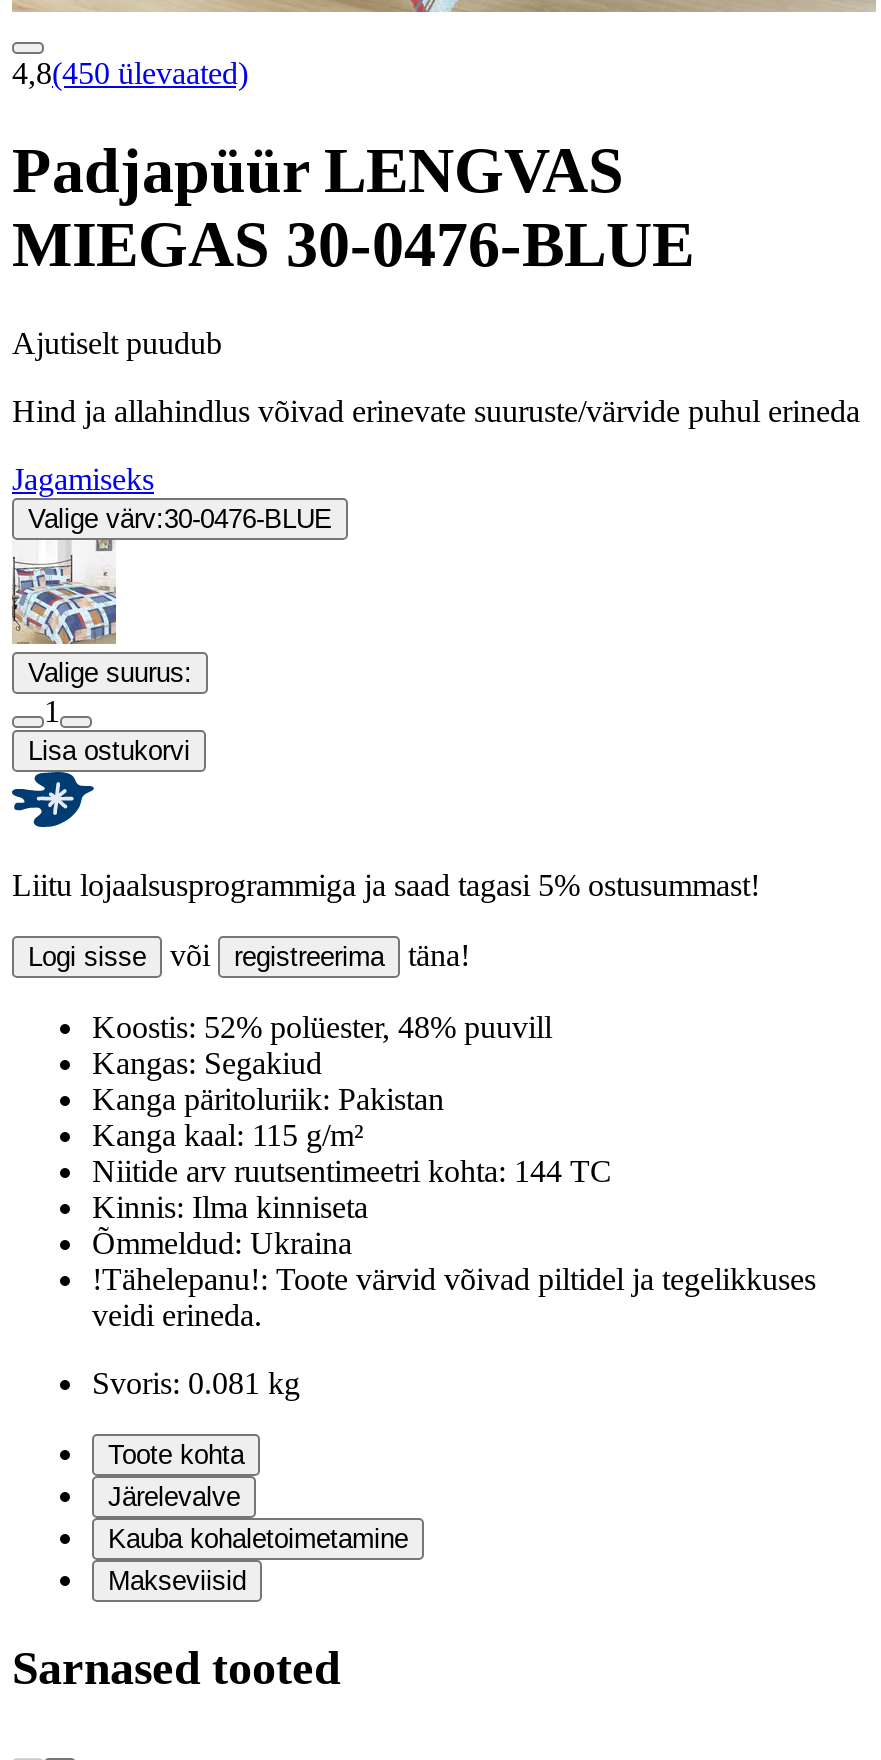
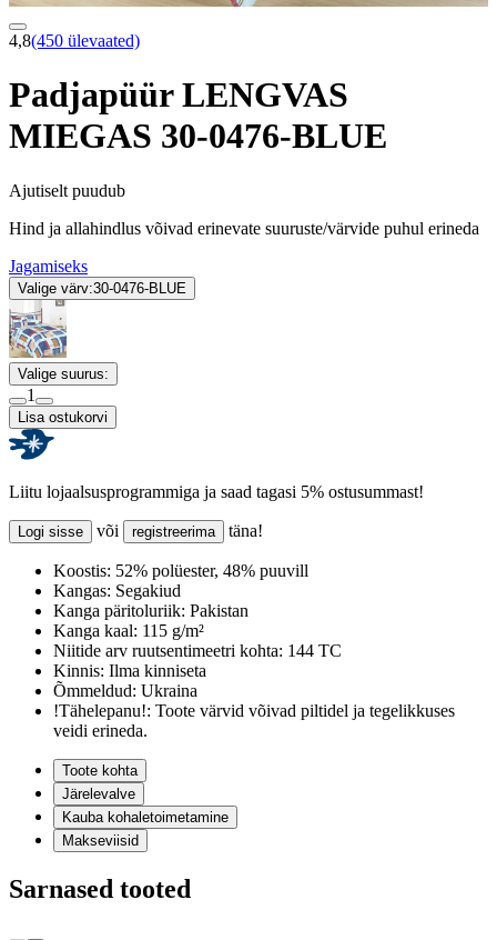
[92,1366,300,1400] Svoris: 0.081 kg -> none

